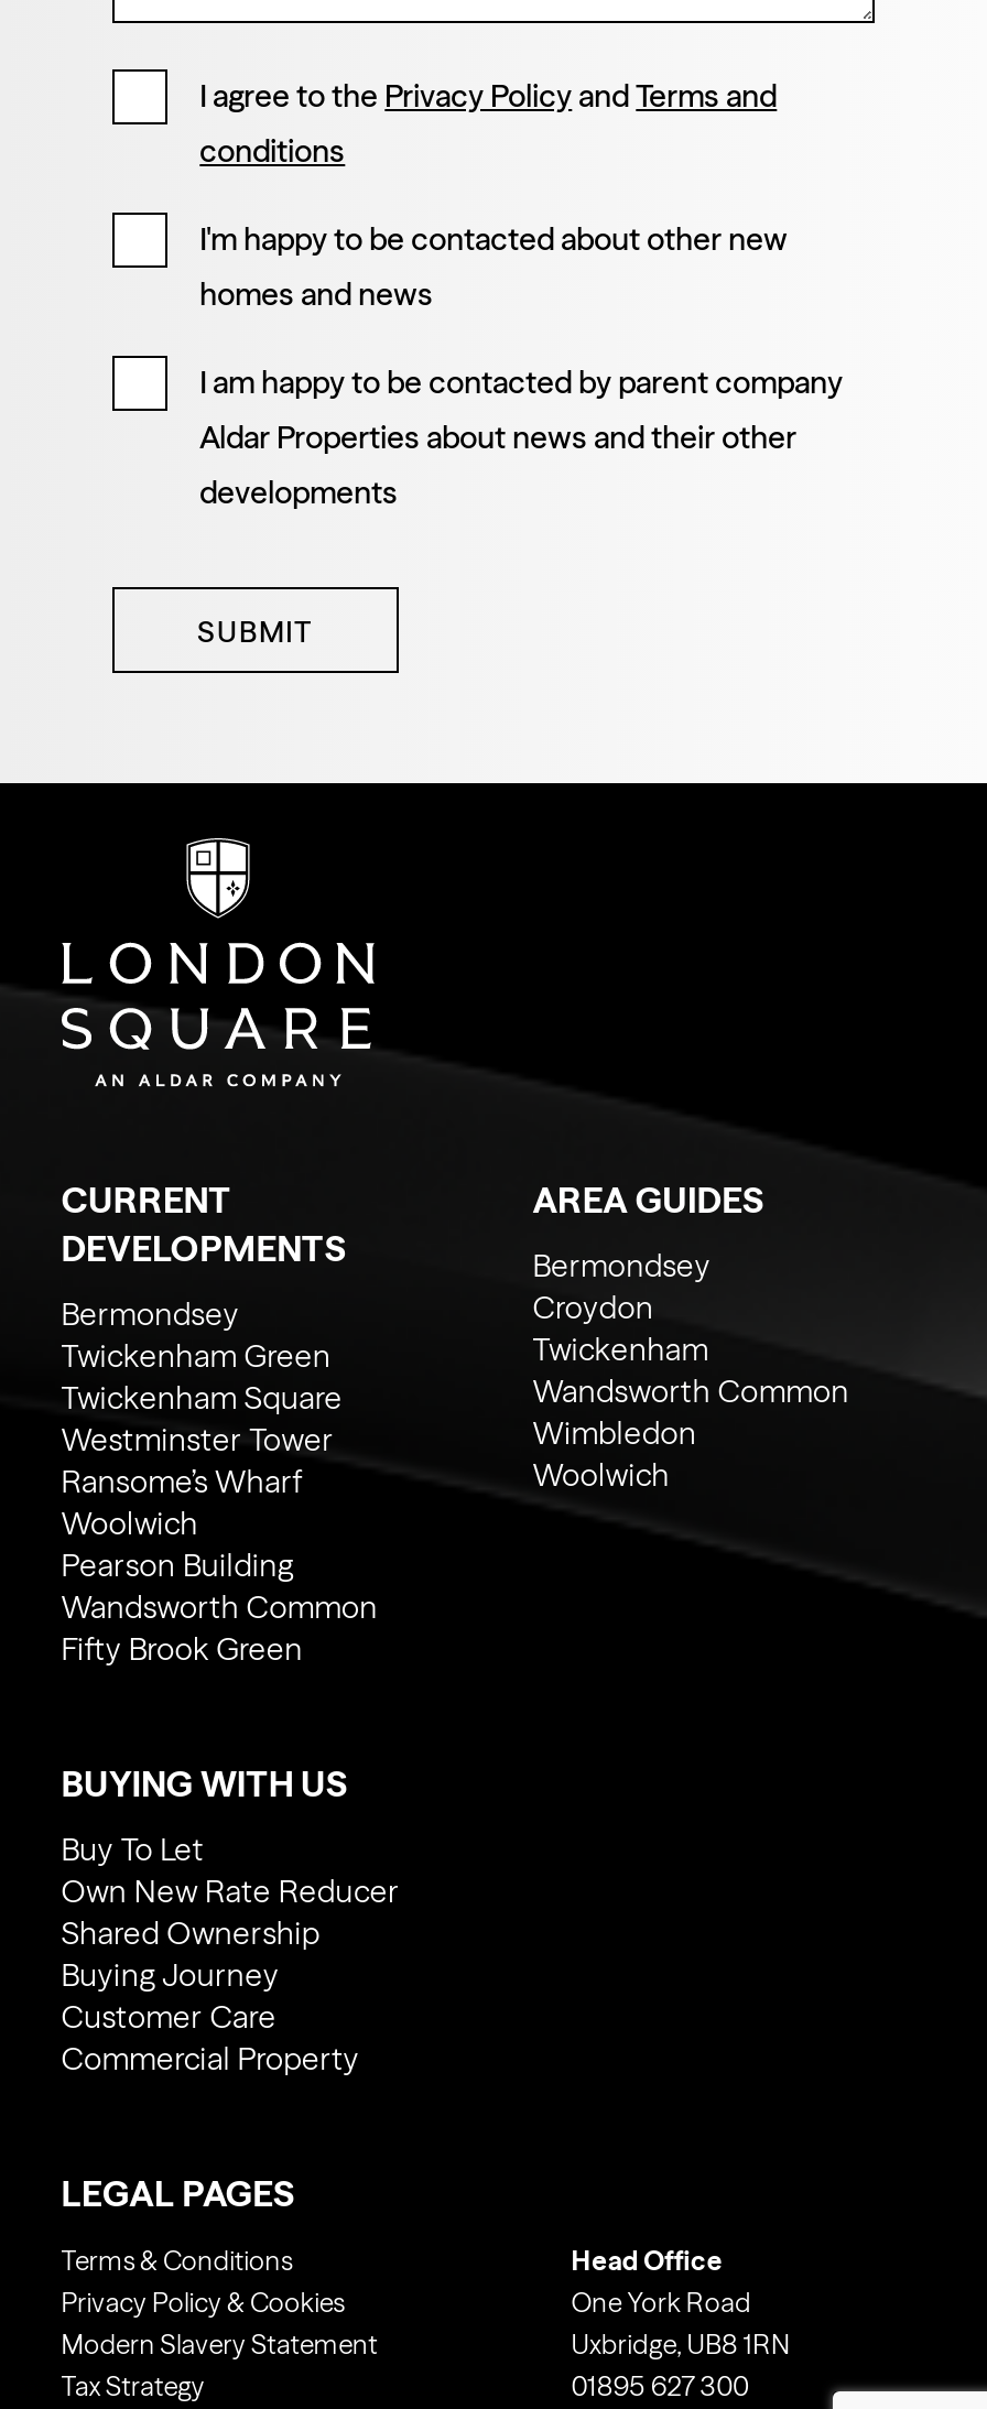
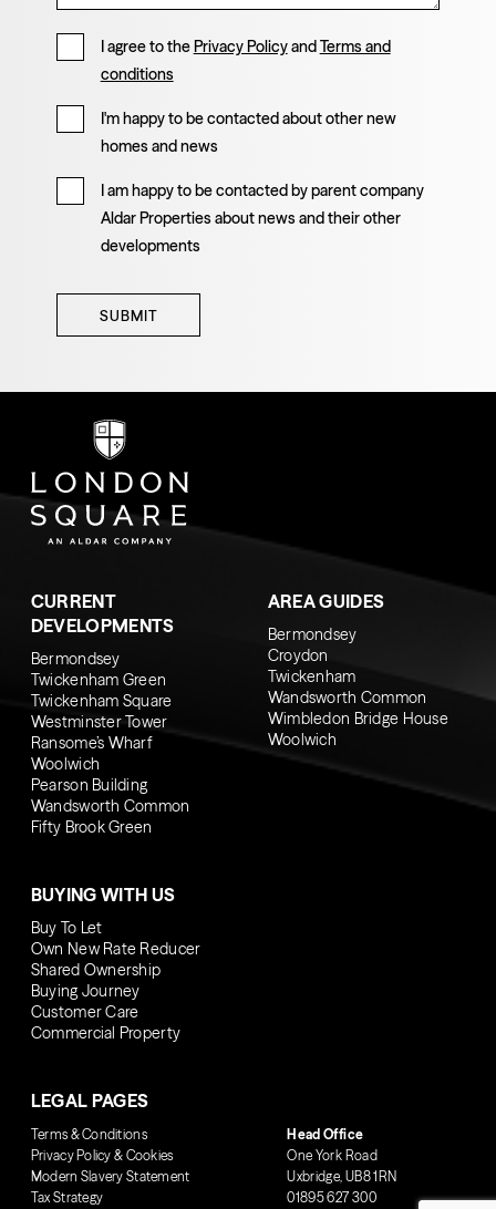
[533,1414,697,1454] Wimbledon -> [268,709,448,729] Wimbledon Bridge House

